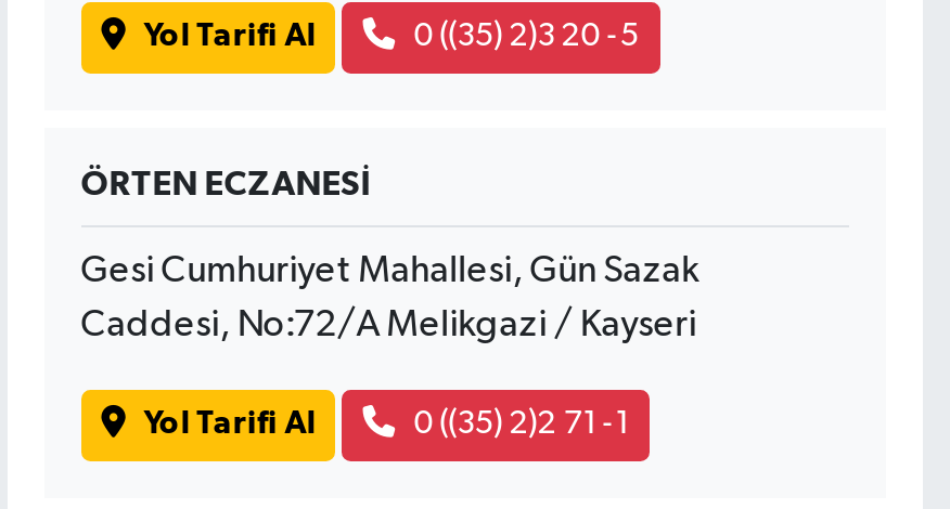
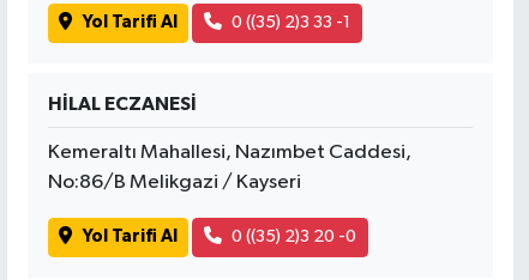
[414,20,639,53] 0 ((35) 2)3 20 -5 -> [232,14,351,32] 0 ((35) 2)3 33 -1
[81,167,372,202] ÖRTEN ECZANESİ -> [48,95,196,114] HİLAL ECZANESİ
[81,254,699,291] Gesi Cumhuriyet Mahallesi, Gün Sazak -> [48,143,411,163] Kemeraltı Mahallesi, Nazımbet Caddesi,
[81,308,697,345] Caddesi, No:72/A Melikgazi / Kayseri -> [48,173,301,193] No:86/B Melikgazi / Kayseri
[414,408,628,441] 0 ((35) 2)2 71 -1 -> [232,228,357,246] 0 ((35) 2)3 20 -0

